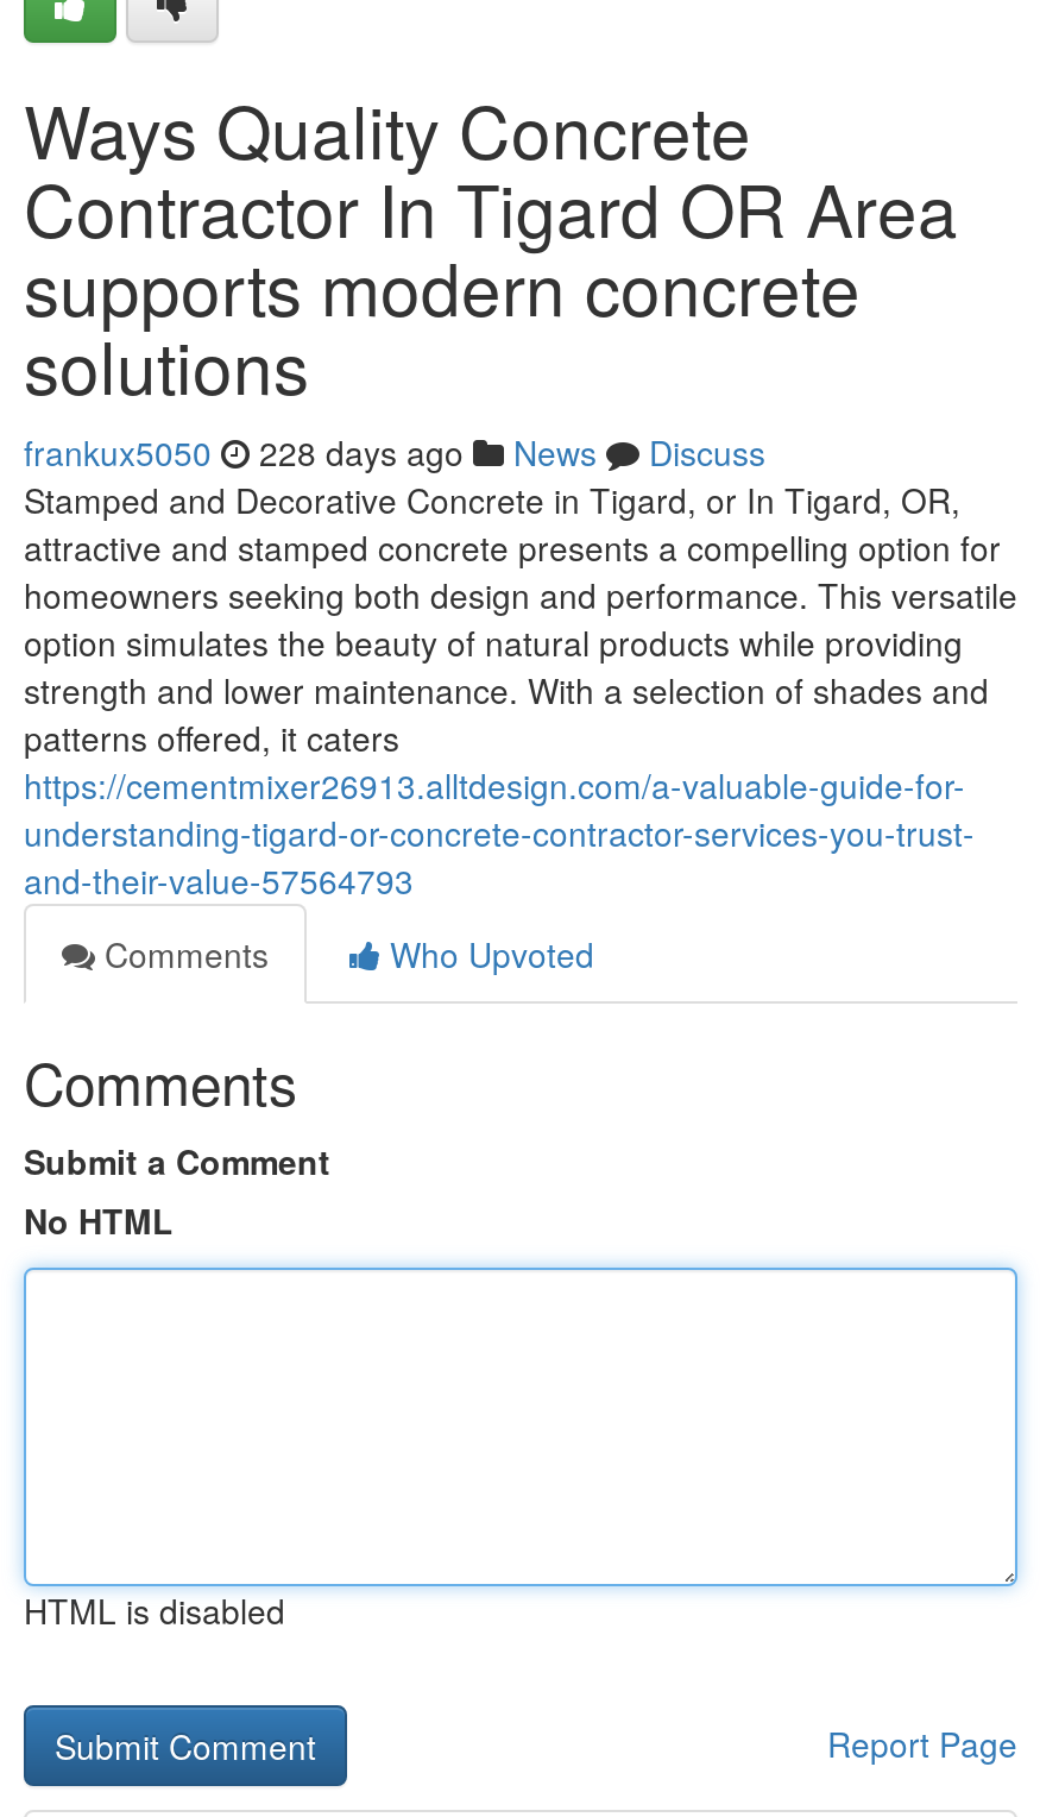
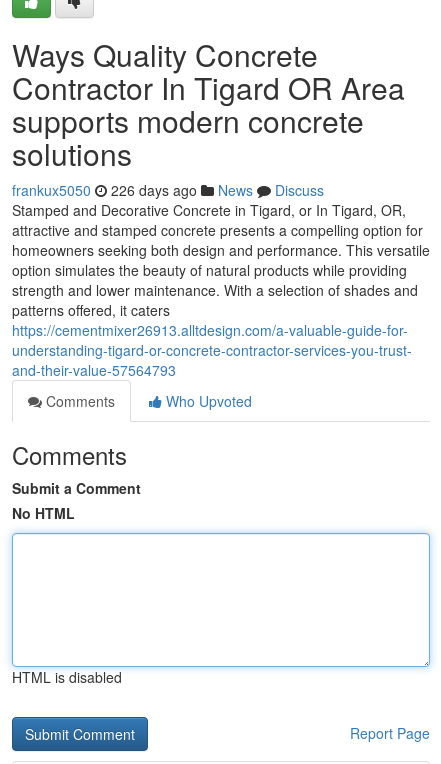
[24,428,765,476] frankux5050 228 days ago News Discuss -> [12,180,324,200] frankux5050 226 days ago News Discuss

